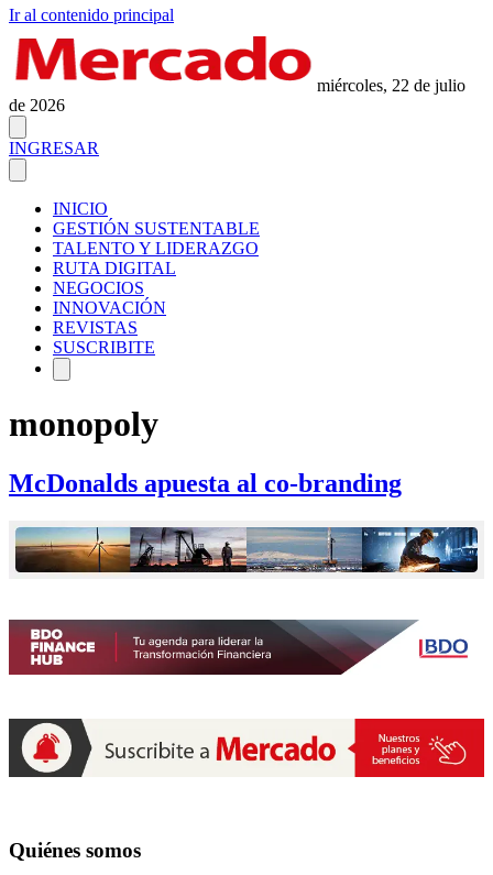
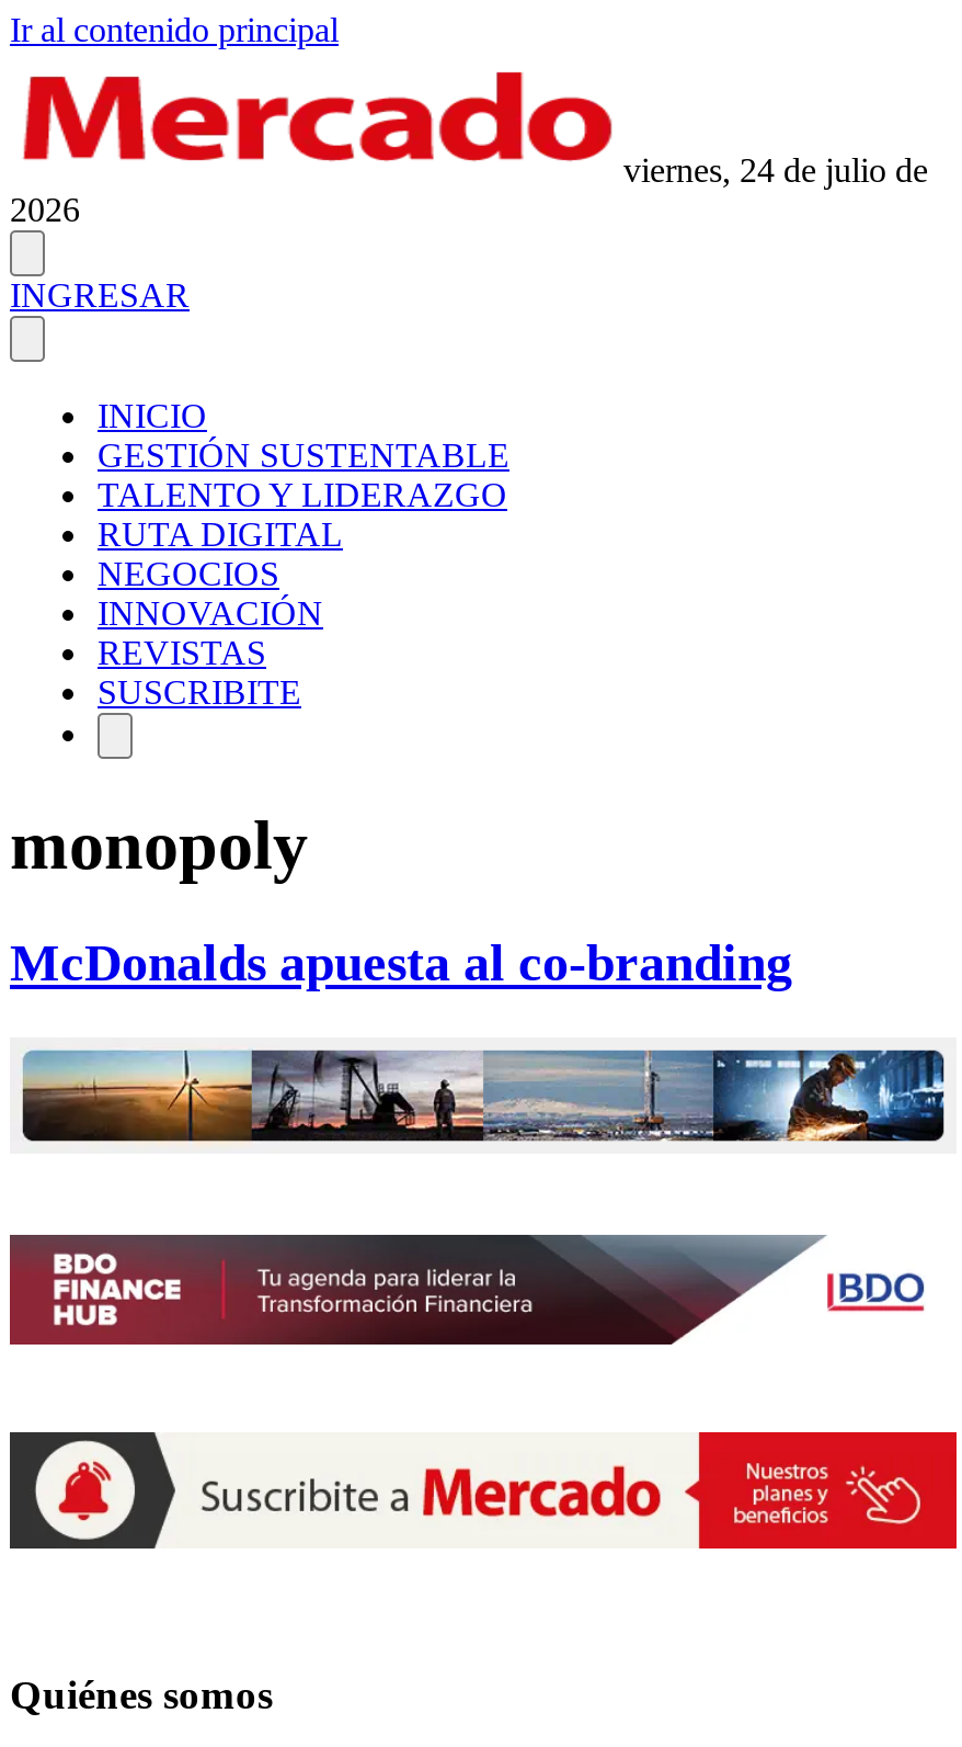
[9,76,465,114] miércoles, 22 de julio | de 2026 -> [10,151,928,228] viernes, 24 de julio de | 2026

